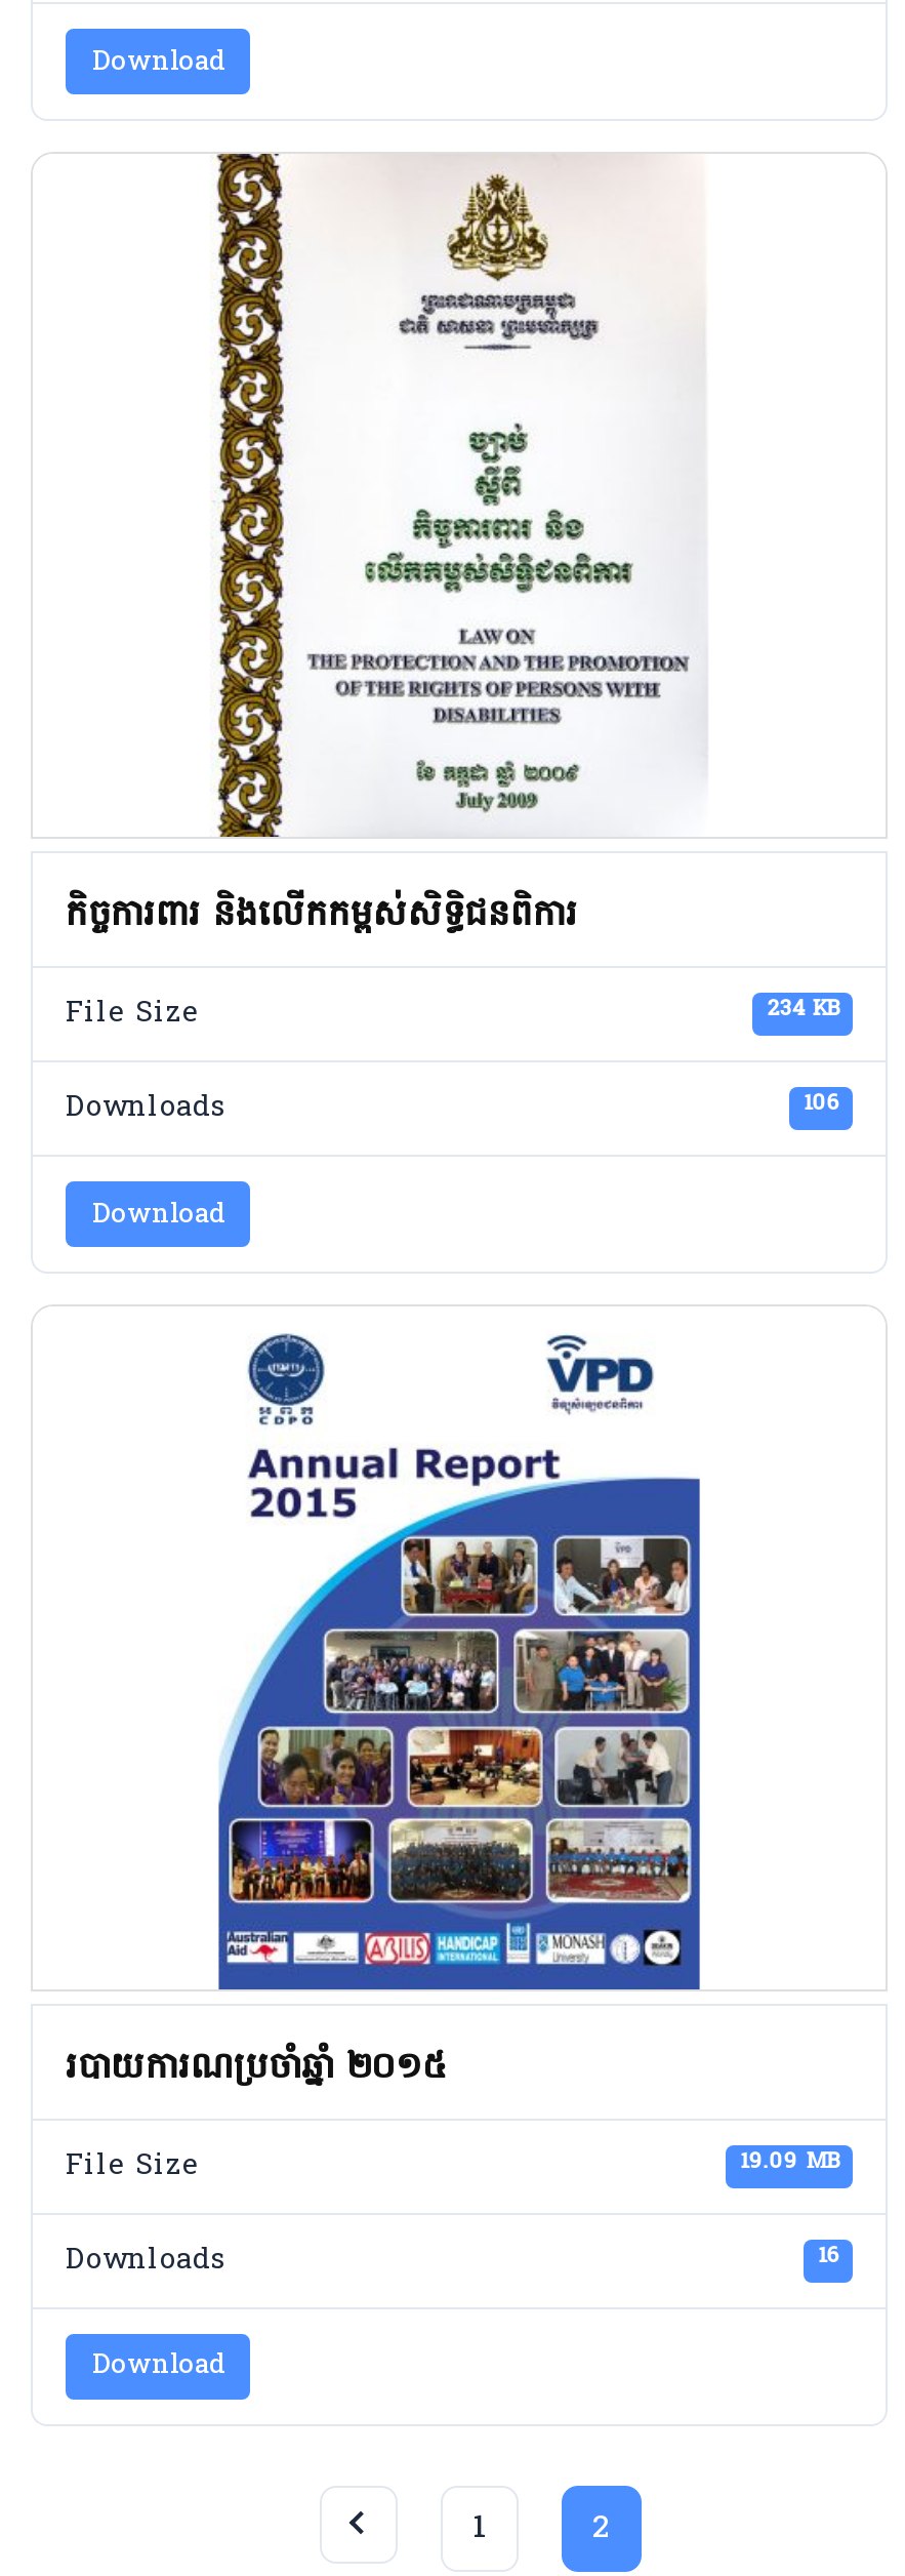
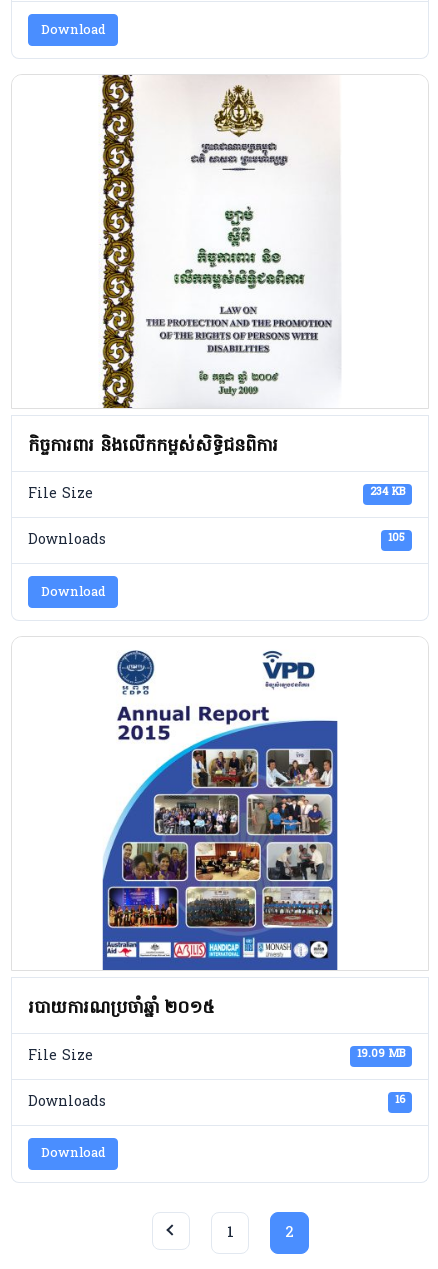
[804,1089,839,1120] 106 -> [388,531,405,546] 105

